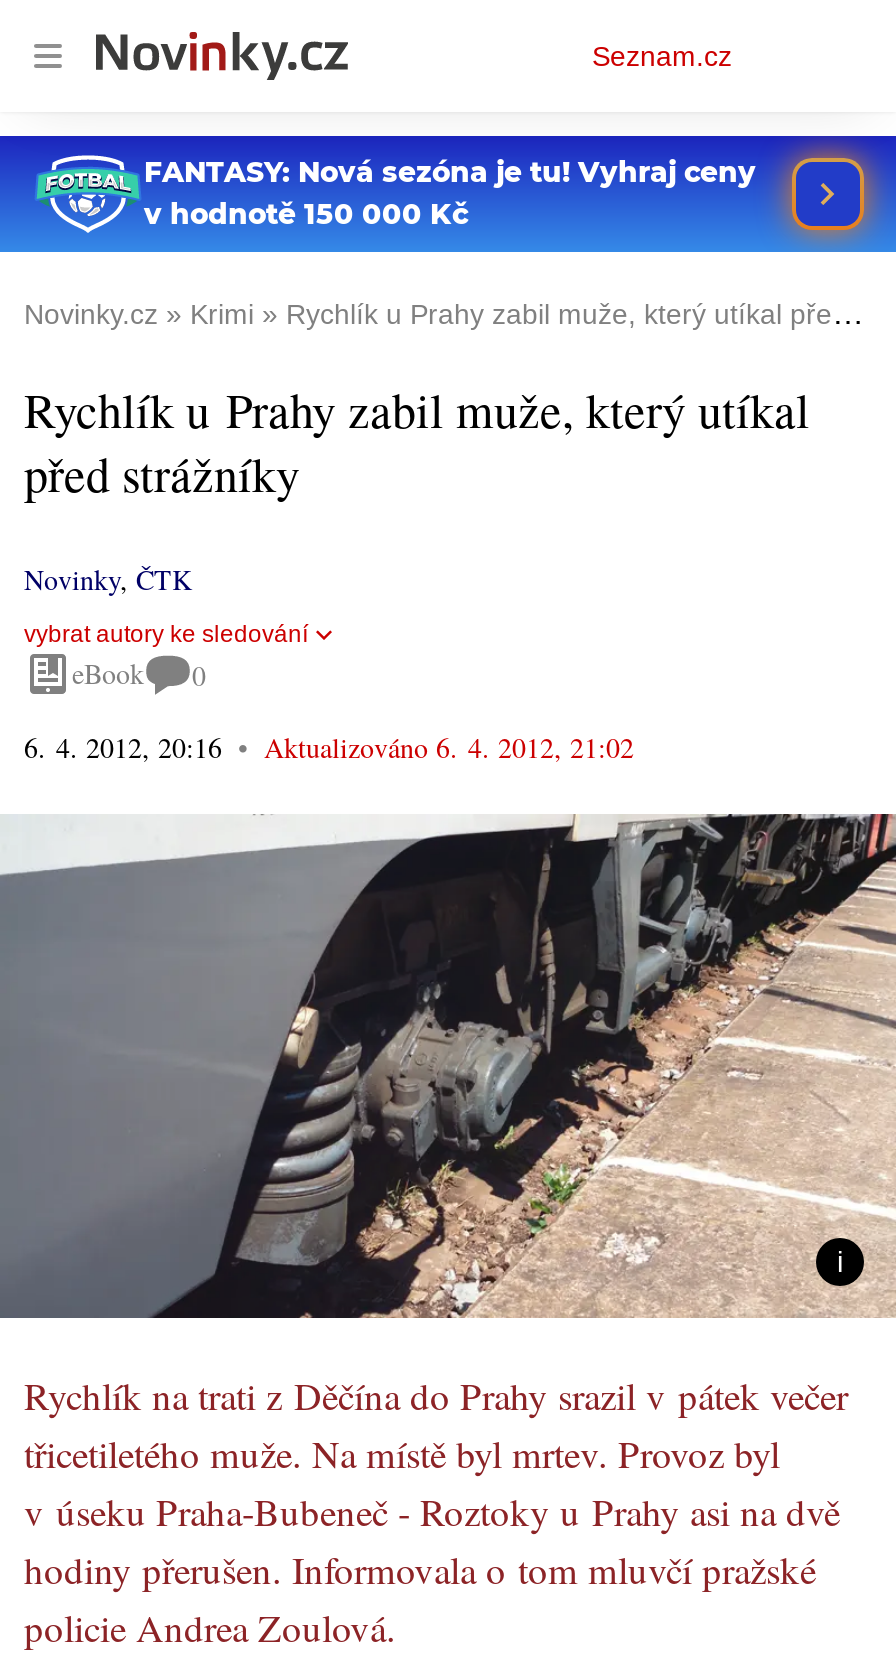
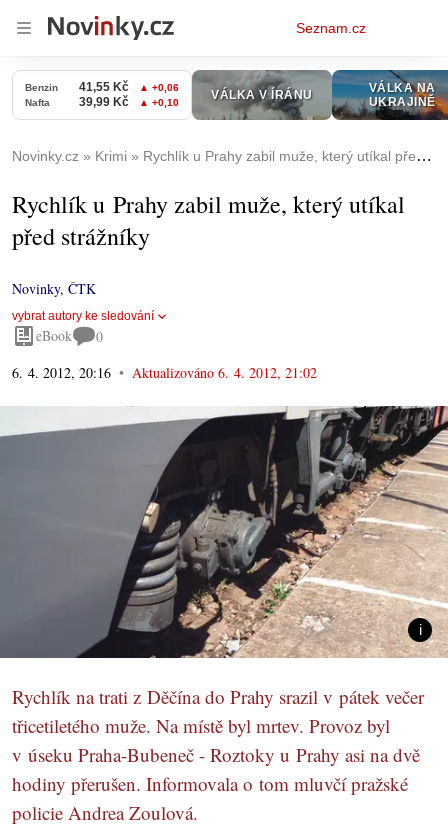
[6,134,890,254] [image] -> [3,68,445,125] [image]

